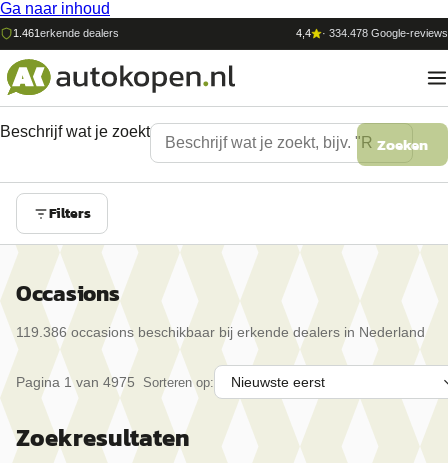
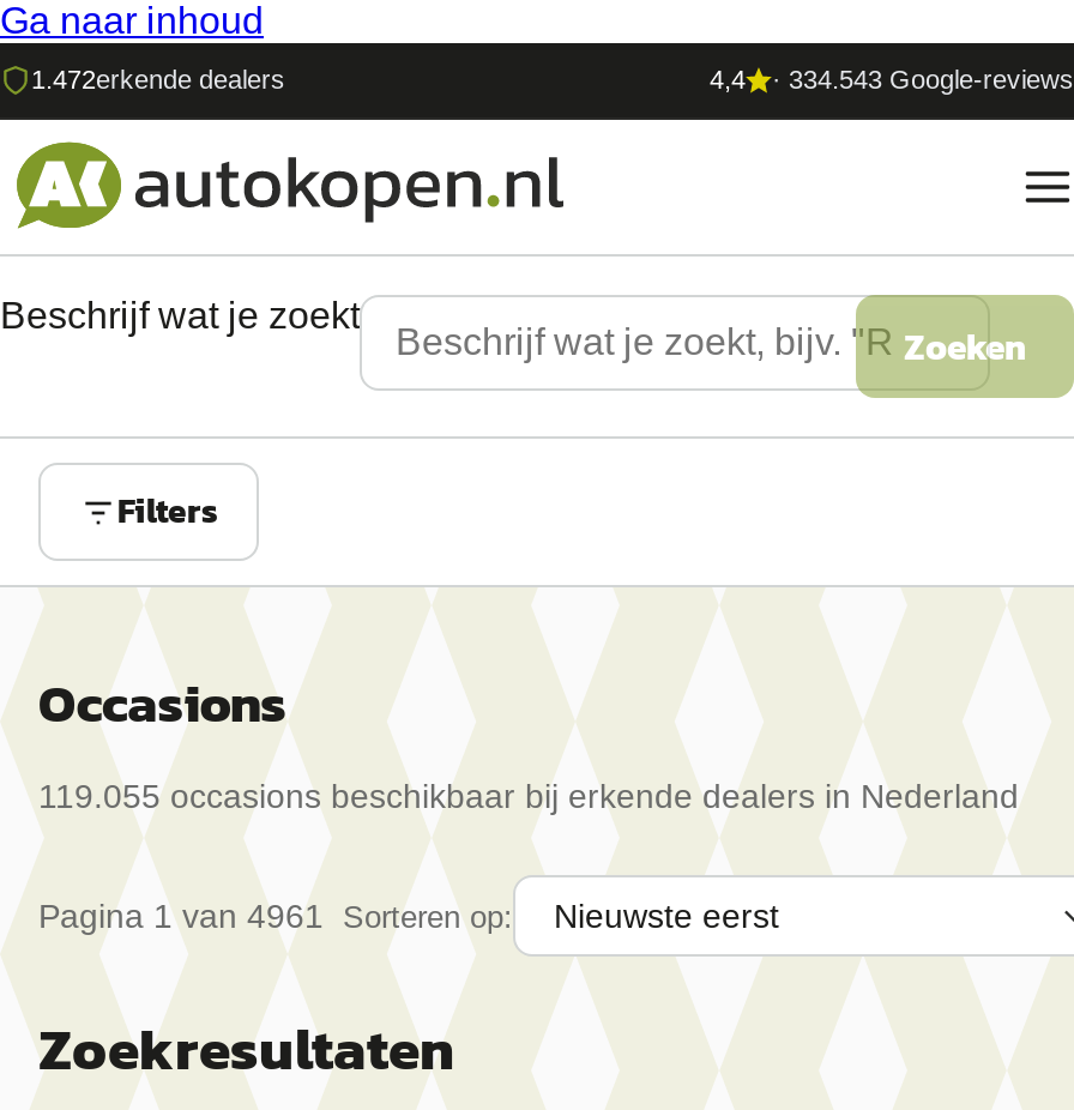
[13,27,119,39] 1.461erkende dealers -> [31,65,285,93] 1.472erkende dealers
[322,27,448,39] · 334.478 Google-reviews -> [772,65,1074,93] · 334.543 Google-reviews
[16,324,425,340] 119.386 occasions beschikbaar bij erkende dealers in Nederland -> [38,777,1019,815] 119.055 occasions beschikbaar bij erkende dealers in Nederland
[16,374,214,390] Pagina 1 van 4975 Sorteren op: -> [38,897,513,935] Pagina 1 van 4961 Sorteren op:

